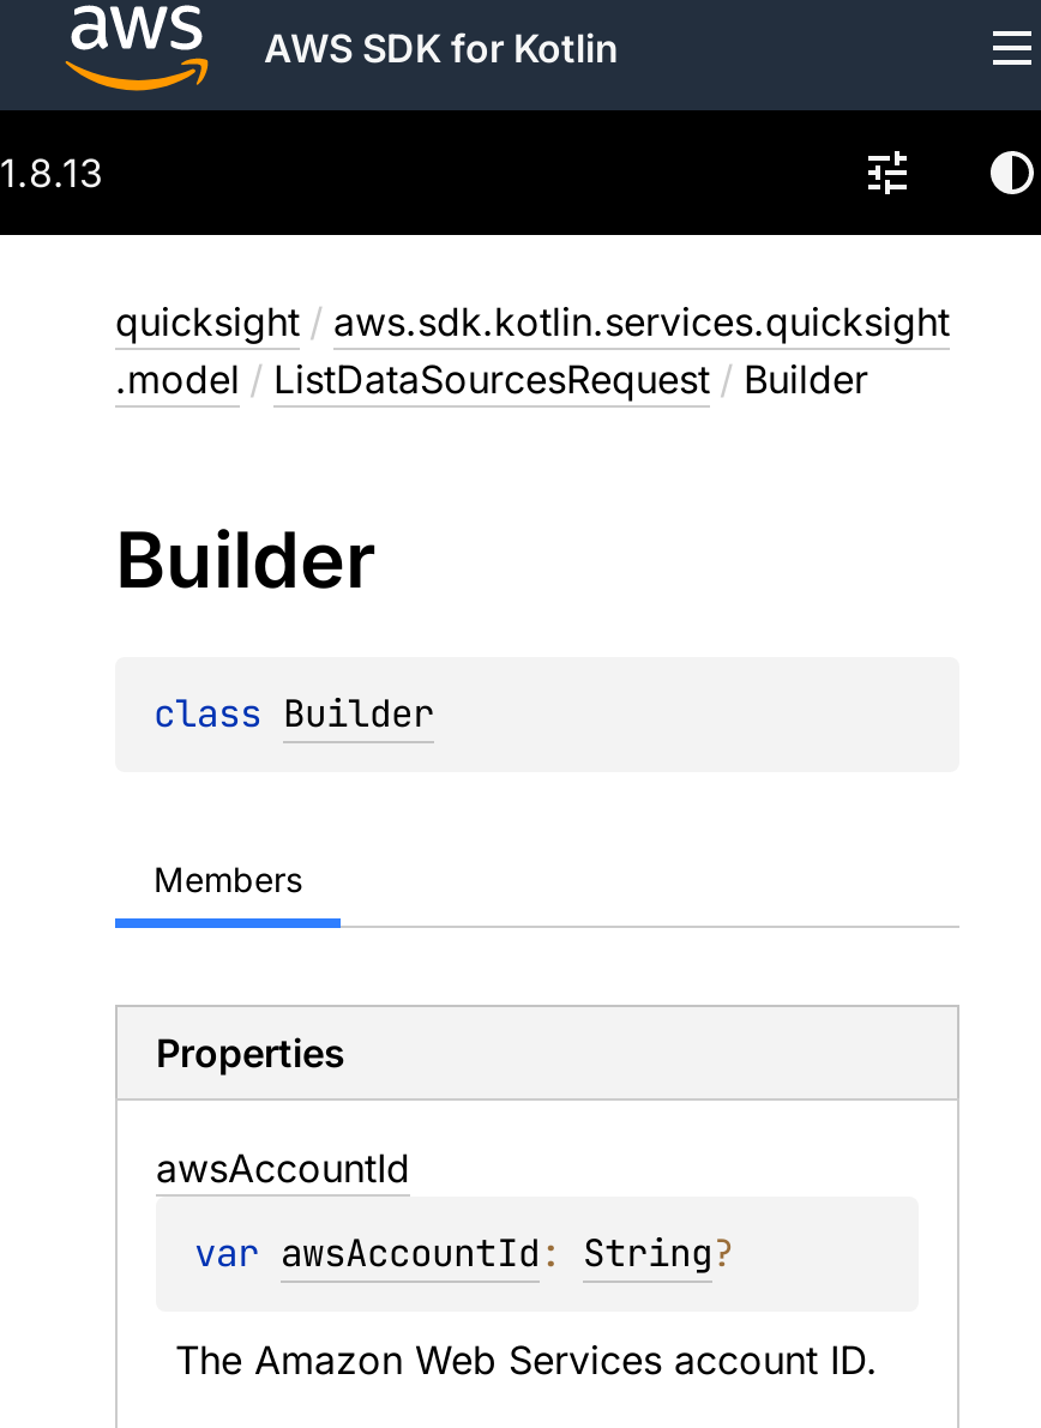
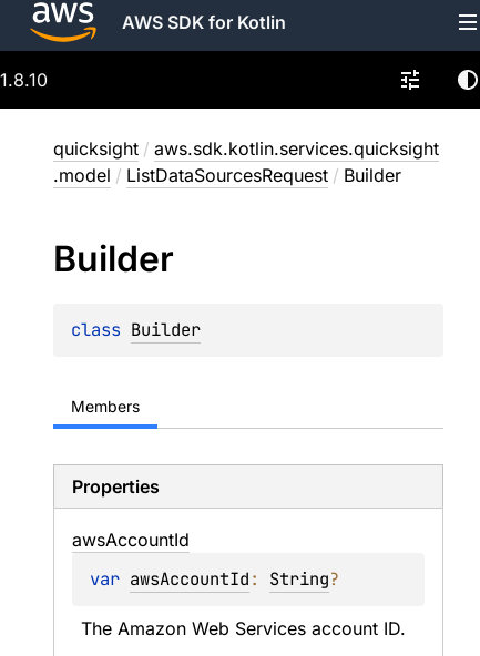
[0,149,103,197] 1.8.13 -> [0,69,48,91] 1.8.10

